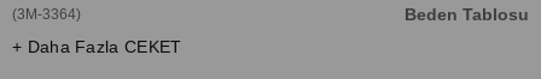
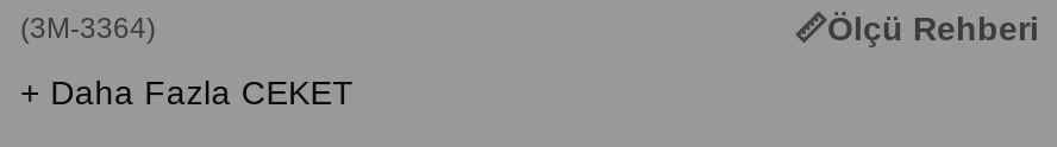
[405,5,529,24] Beden Tablosu -> [827,9,1039,47] Ölçü Rehberi

